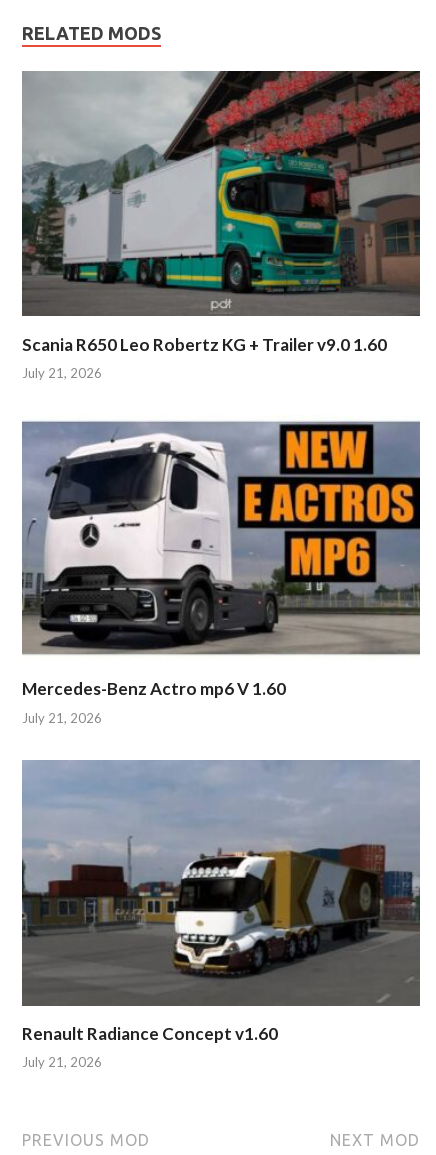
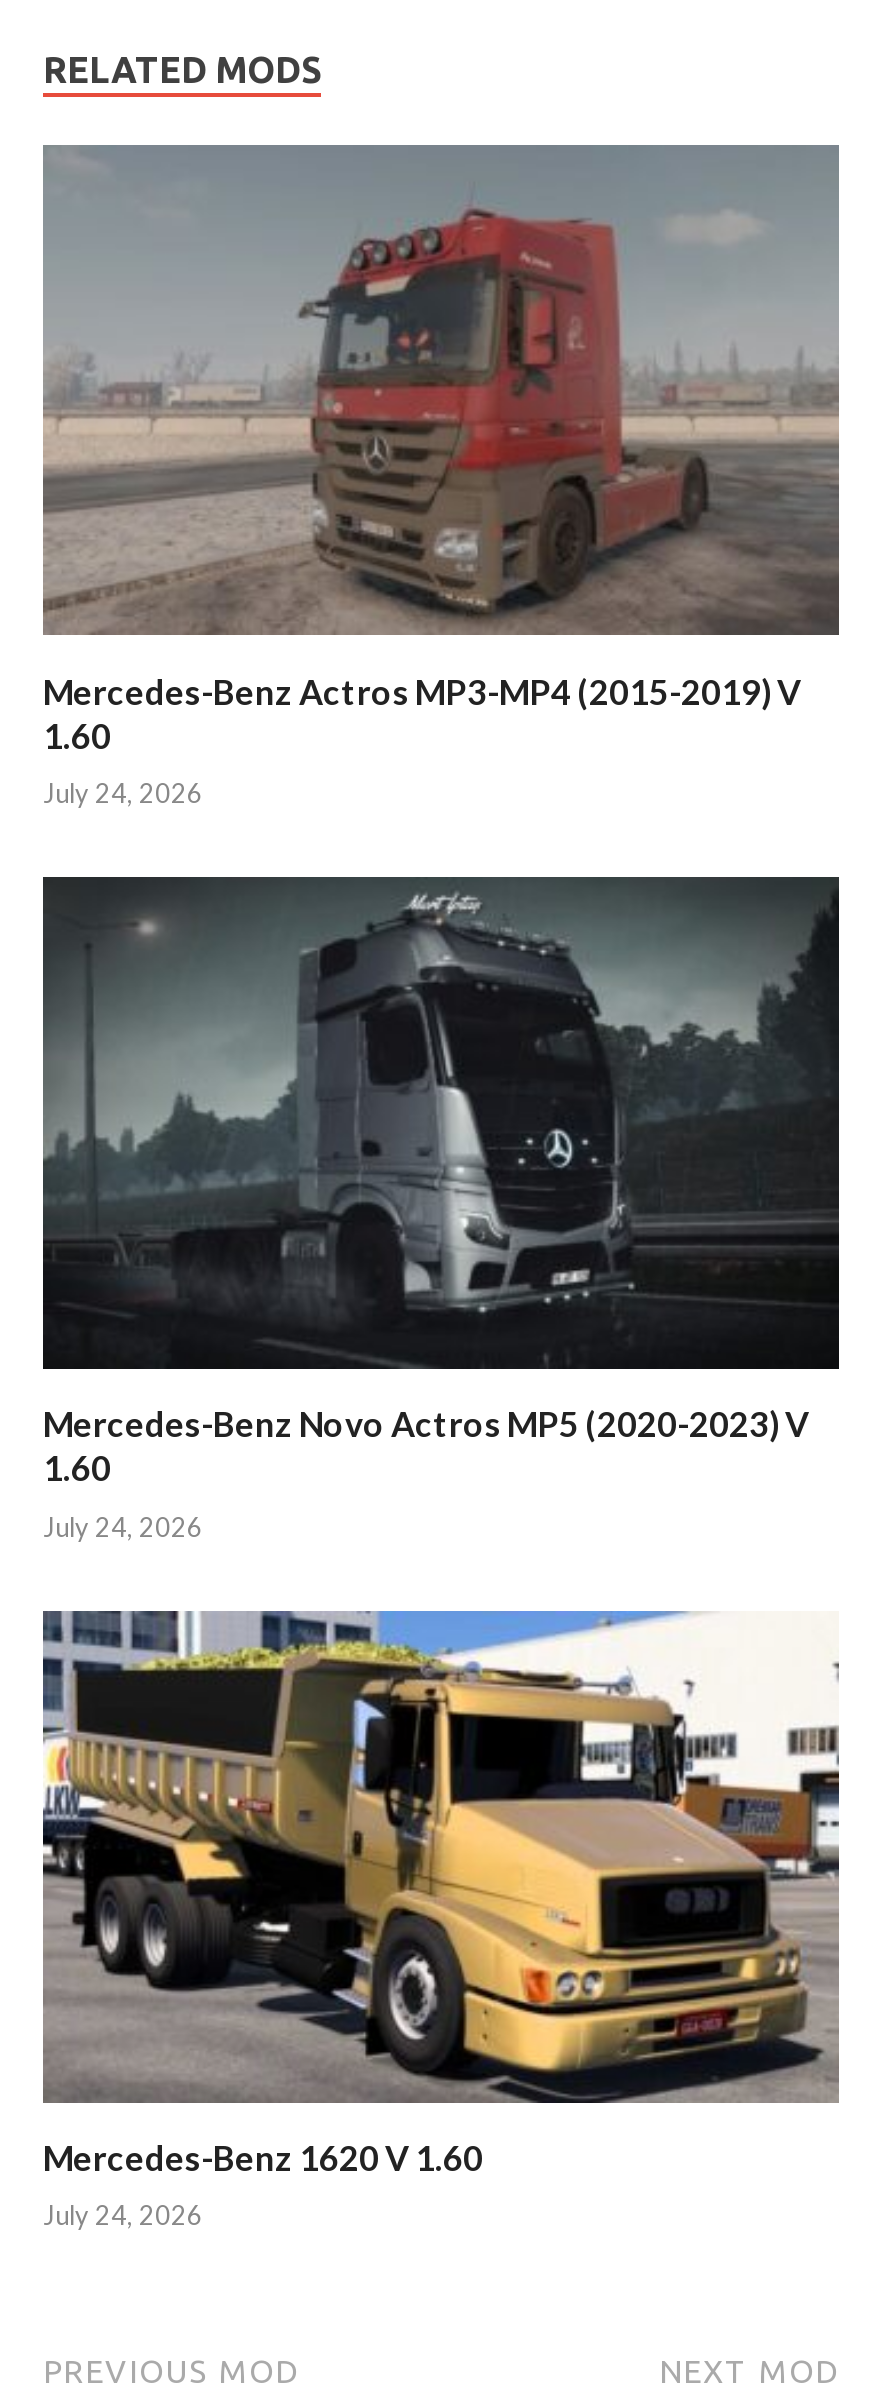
[22,70,421,284] [image] -> [43,145,839,635] [image]
[22,334,387,355] Scania R650 Leo Robertz KG + Trailer v9.0 1.60 -> [43,670,801,756] Mercedes-Benz Actros MP3-MP4 (2015-2019) V | 1.60
[22,365,102,381] July 21, 2026 -> [43,777,203,809] July 24, 2026
[22,420,421,699] [image] | Mercedes-Benz Actro mp6 V 1.60 -> [43,875,841,1489] [image] | Mercedes-Benz Novo Actros MP5 (2020-2023) V | 1.60
[22,710,102,726] July 21, 2026 -> [43,1511,203,1543] July 24, 2026
[21,759,420,1044] [image] | Renault Radiance Concept v1.60 -> [43,1611,839,2179] [image] | Mercedes-Benz 1620 V 1.60
[22,1054,102,1070] July 21, 2026 -> [43,2200,203,2232] July 24, 2026

